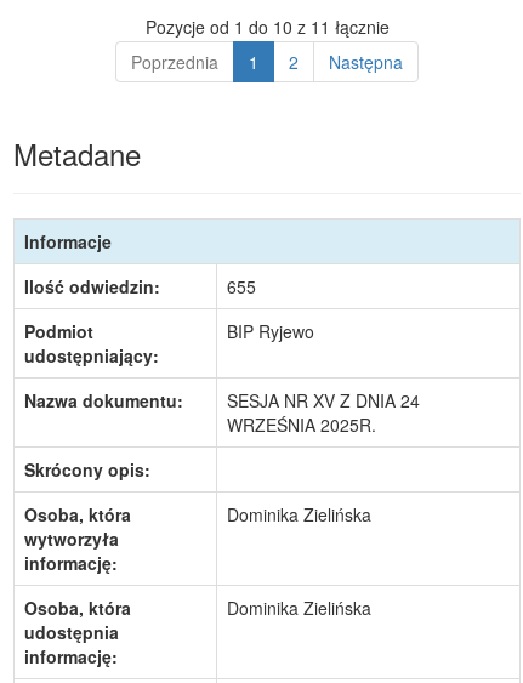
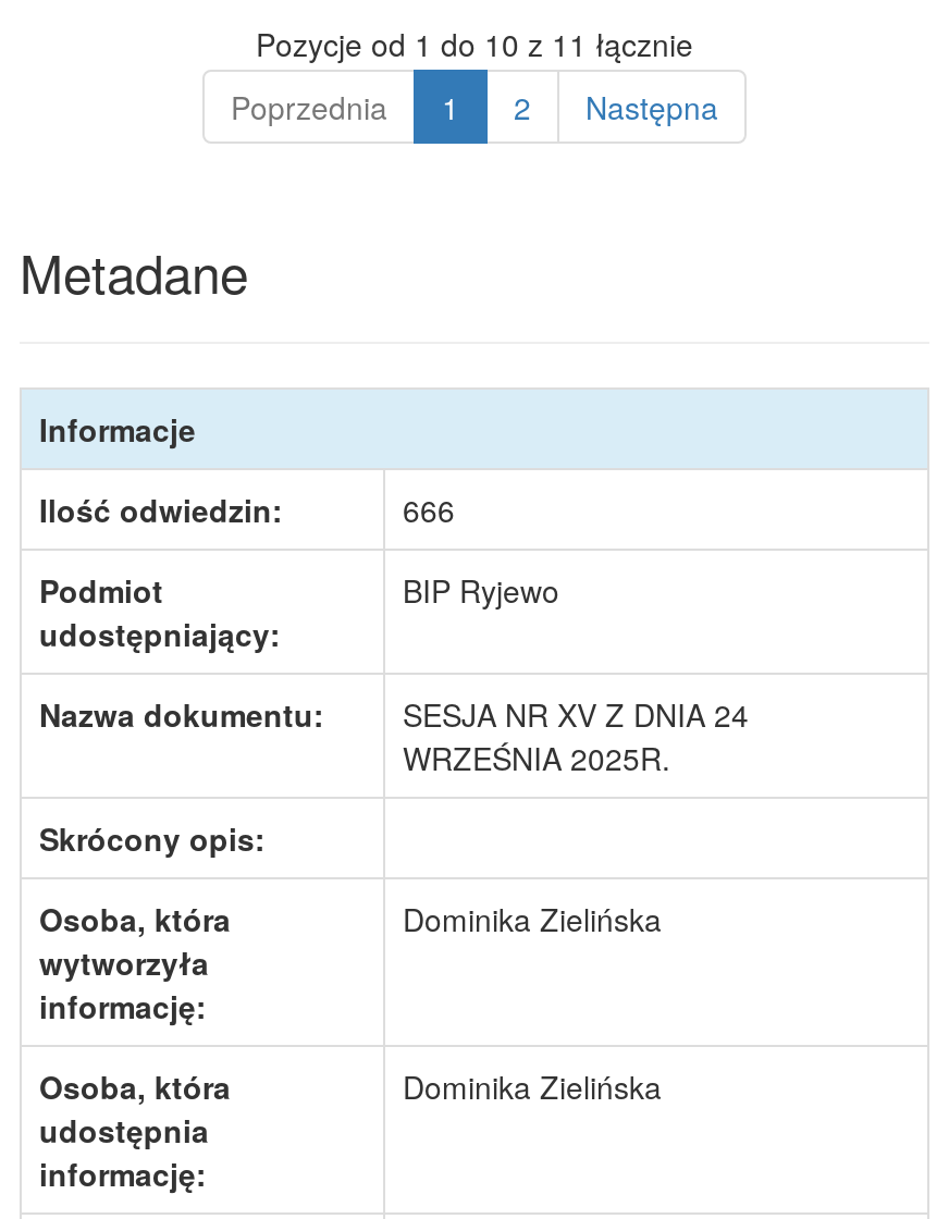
[227,274,256,298] 655 -> [403,488,455,531] 666

